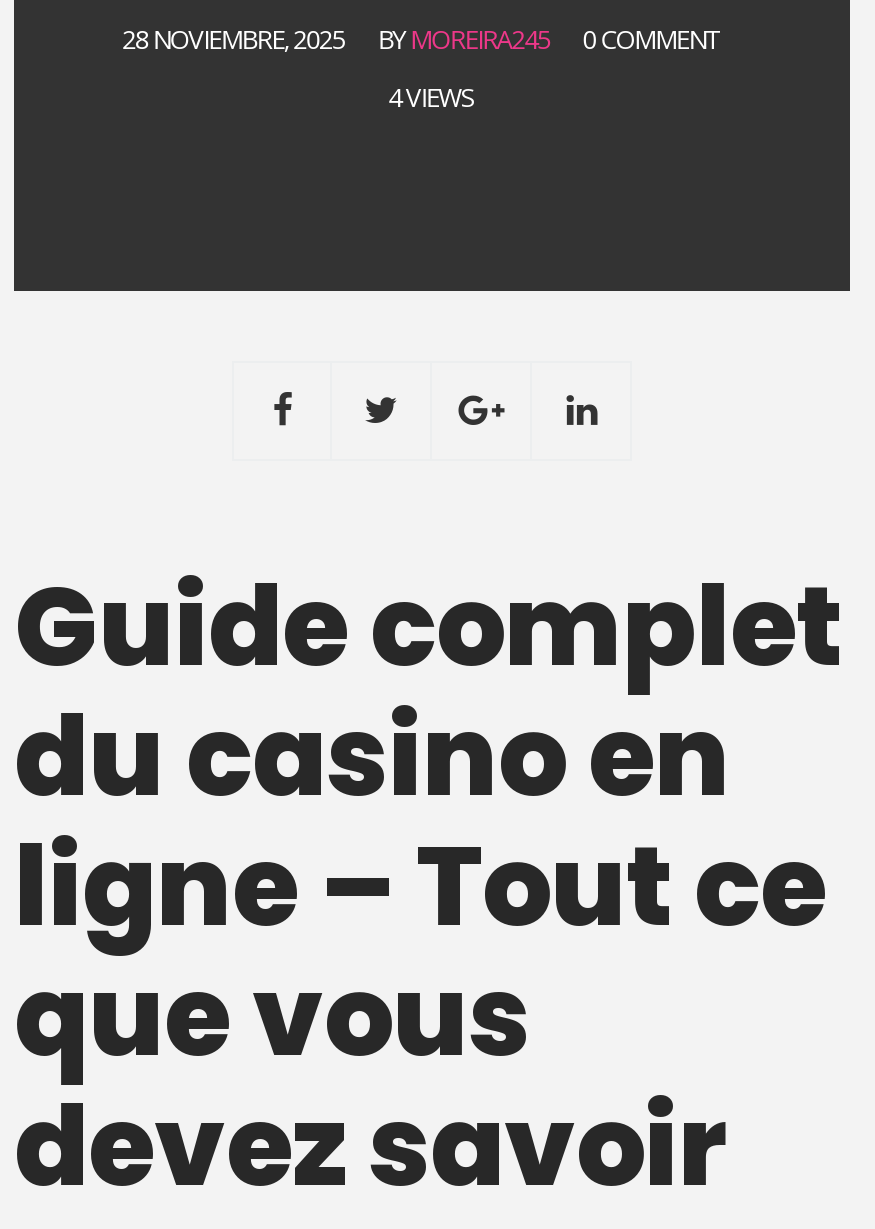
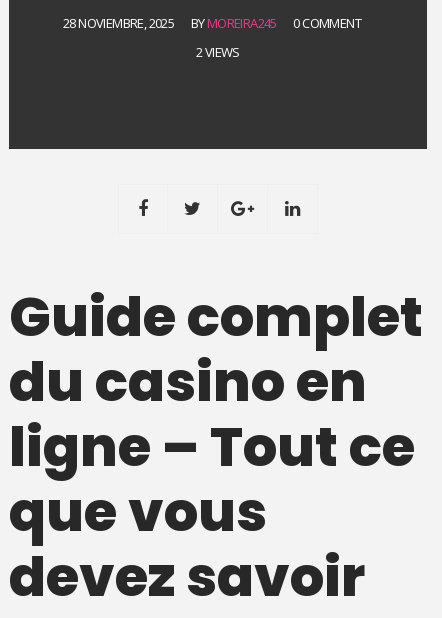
[388,79,476,115] 4 VIEWS -> [196,43,240,61] 2 VIEWS

